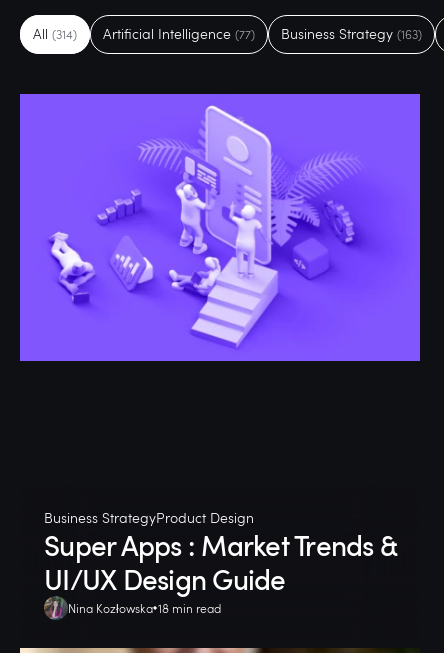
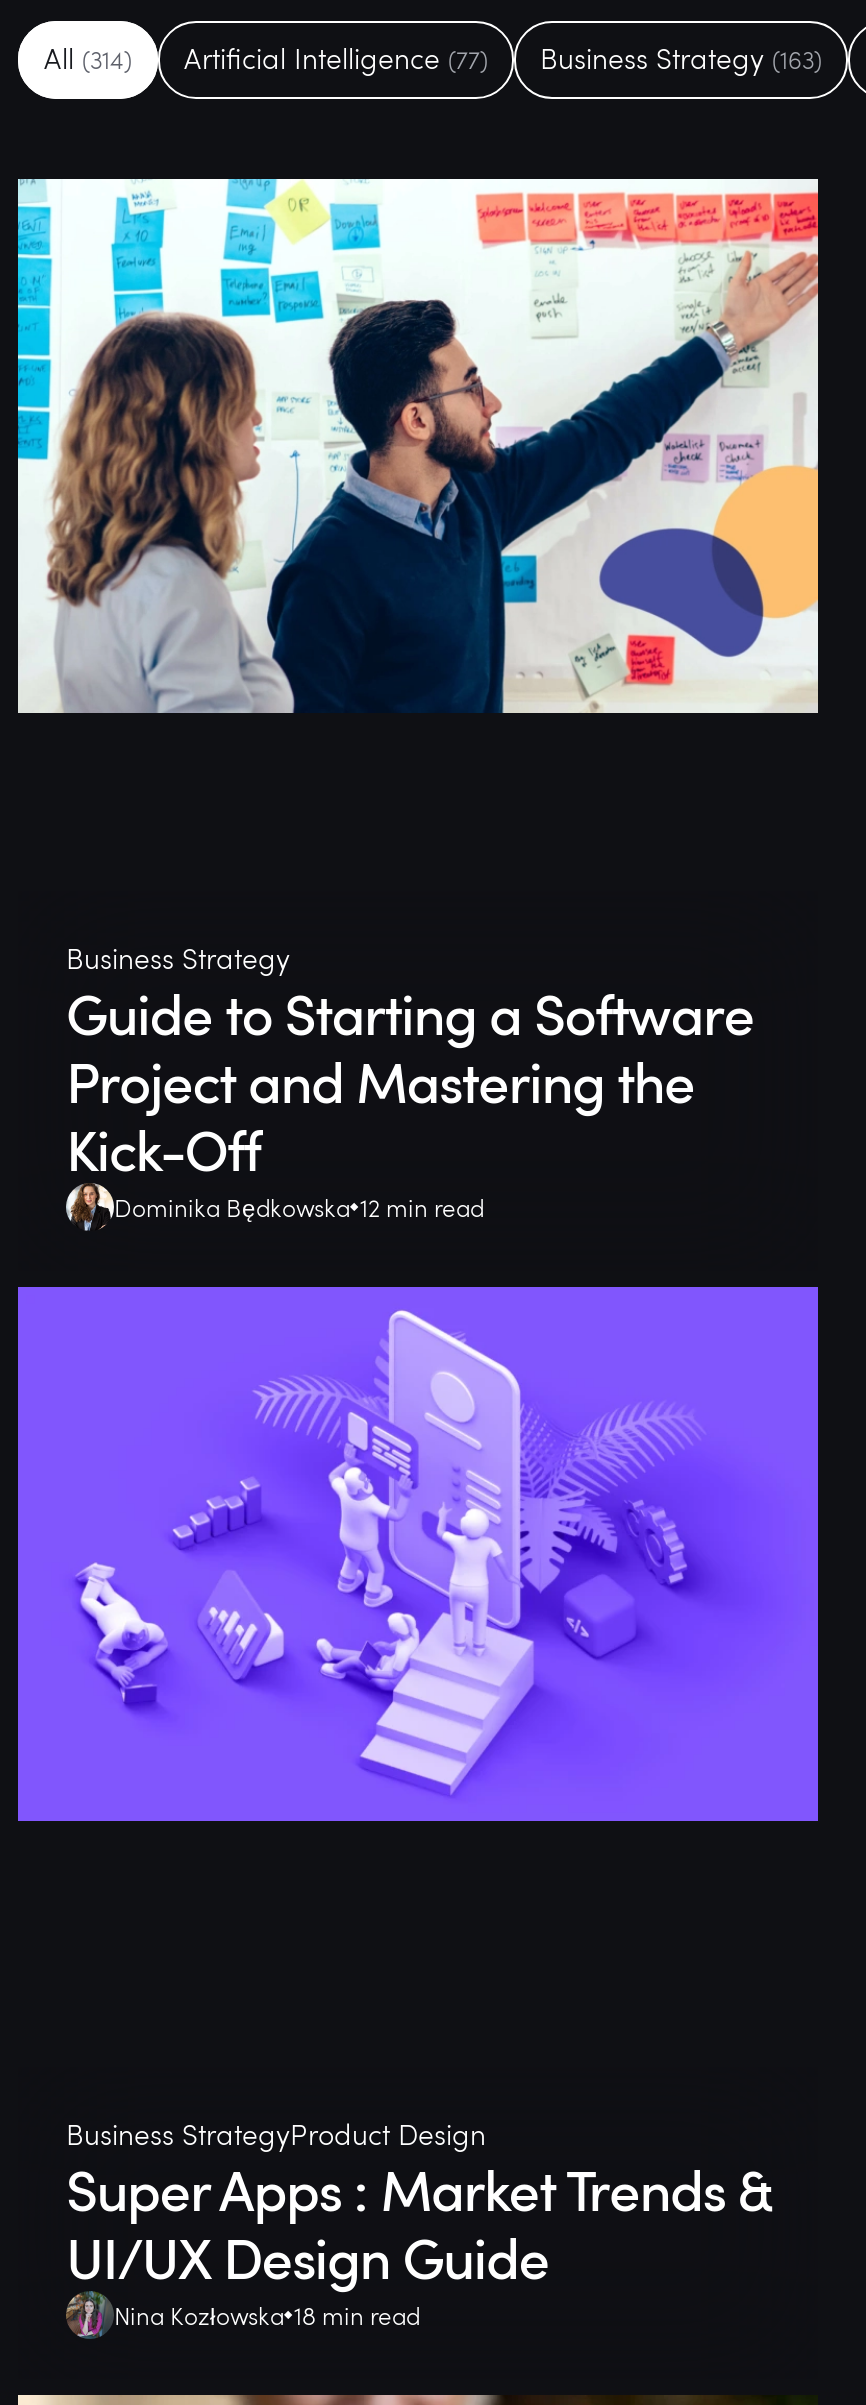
none -> [16,177,820,715] [image]
none -> [66,939,754,1223] Business Strategy | Guide to Starting a Software | Project and Mastering the | Kick-Off | Dominika Będkowska 12 min read

